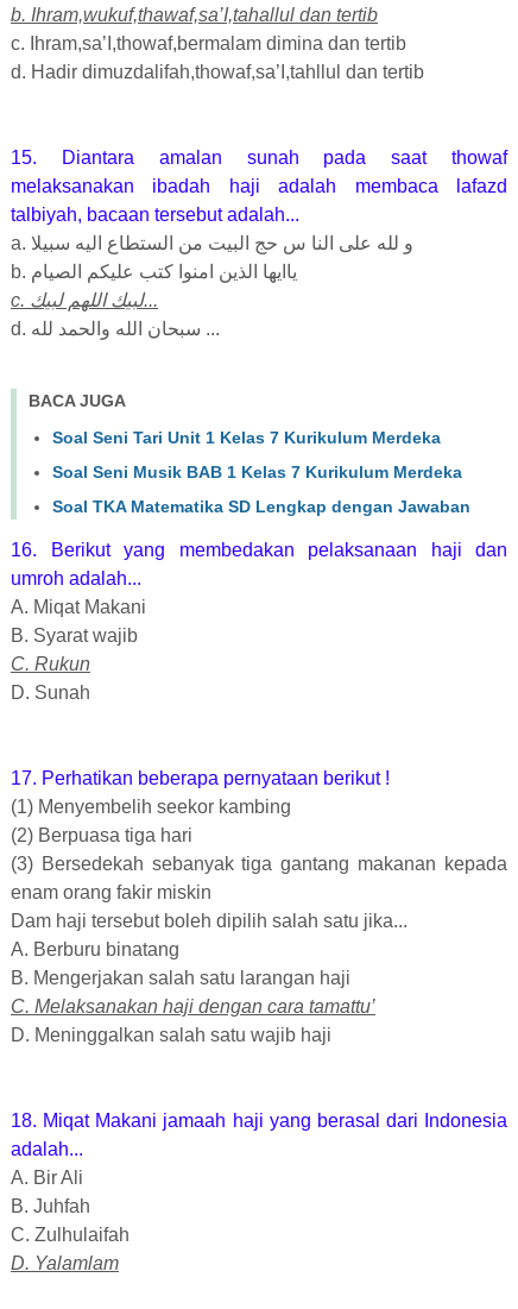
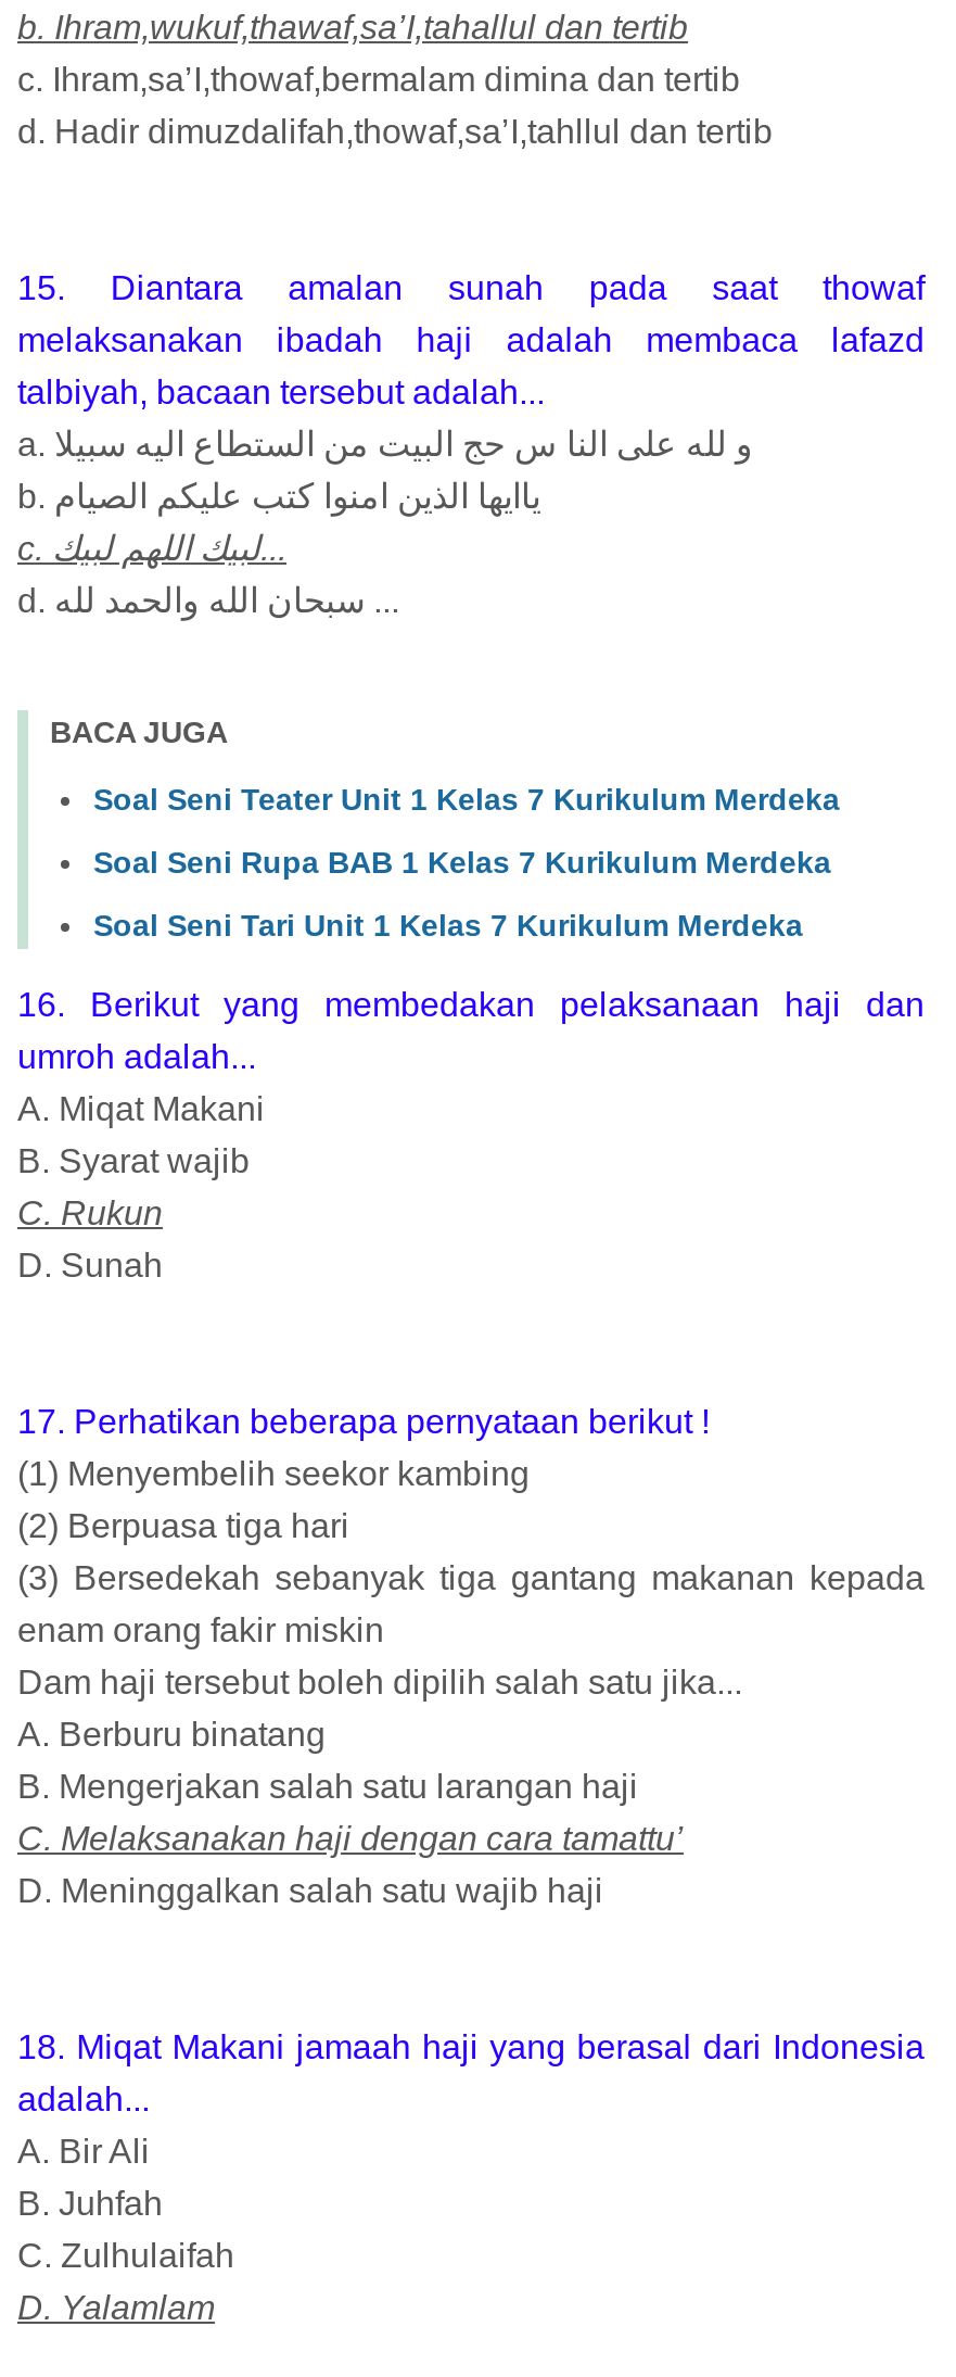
none -> [93,782,840,879] Soal Seni Teater Unit 1 Kelas 7 Kurikulum Merdeka | Soal Seni Rupa BAB 1 Kelas 7 Kurikulum Merdeka
moved [52,428,441,447] -> [93,908,803,942]: Soal Seni Tari Unit 1 Kelas 7 Kurikulum Merdeka
[52,462,470,516] Soal Seni Musik BAB 1 Kelas 7 Kurikulum Merdeka | Soal TKA Matematika SD Lengkap dengan Jawaban -> none

